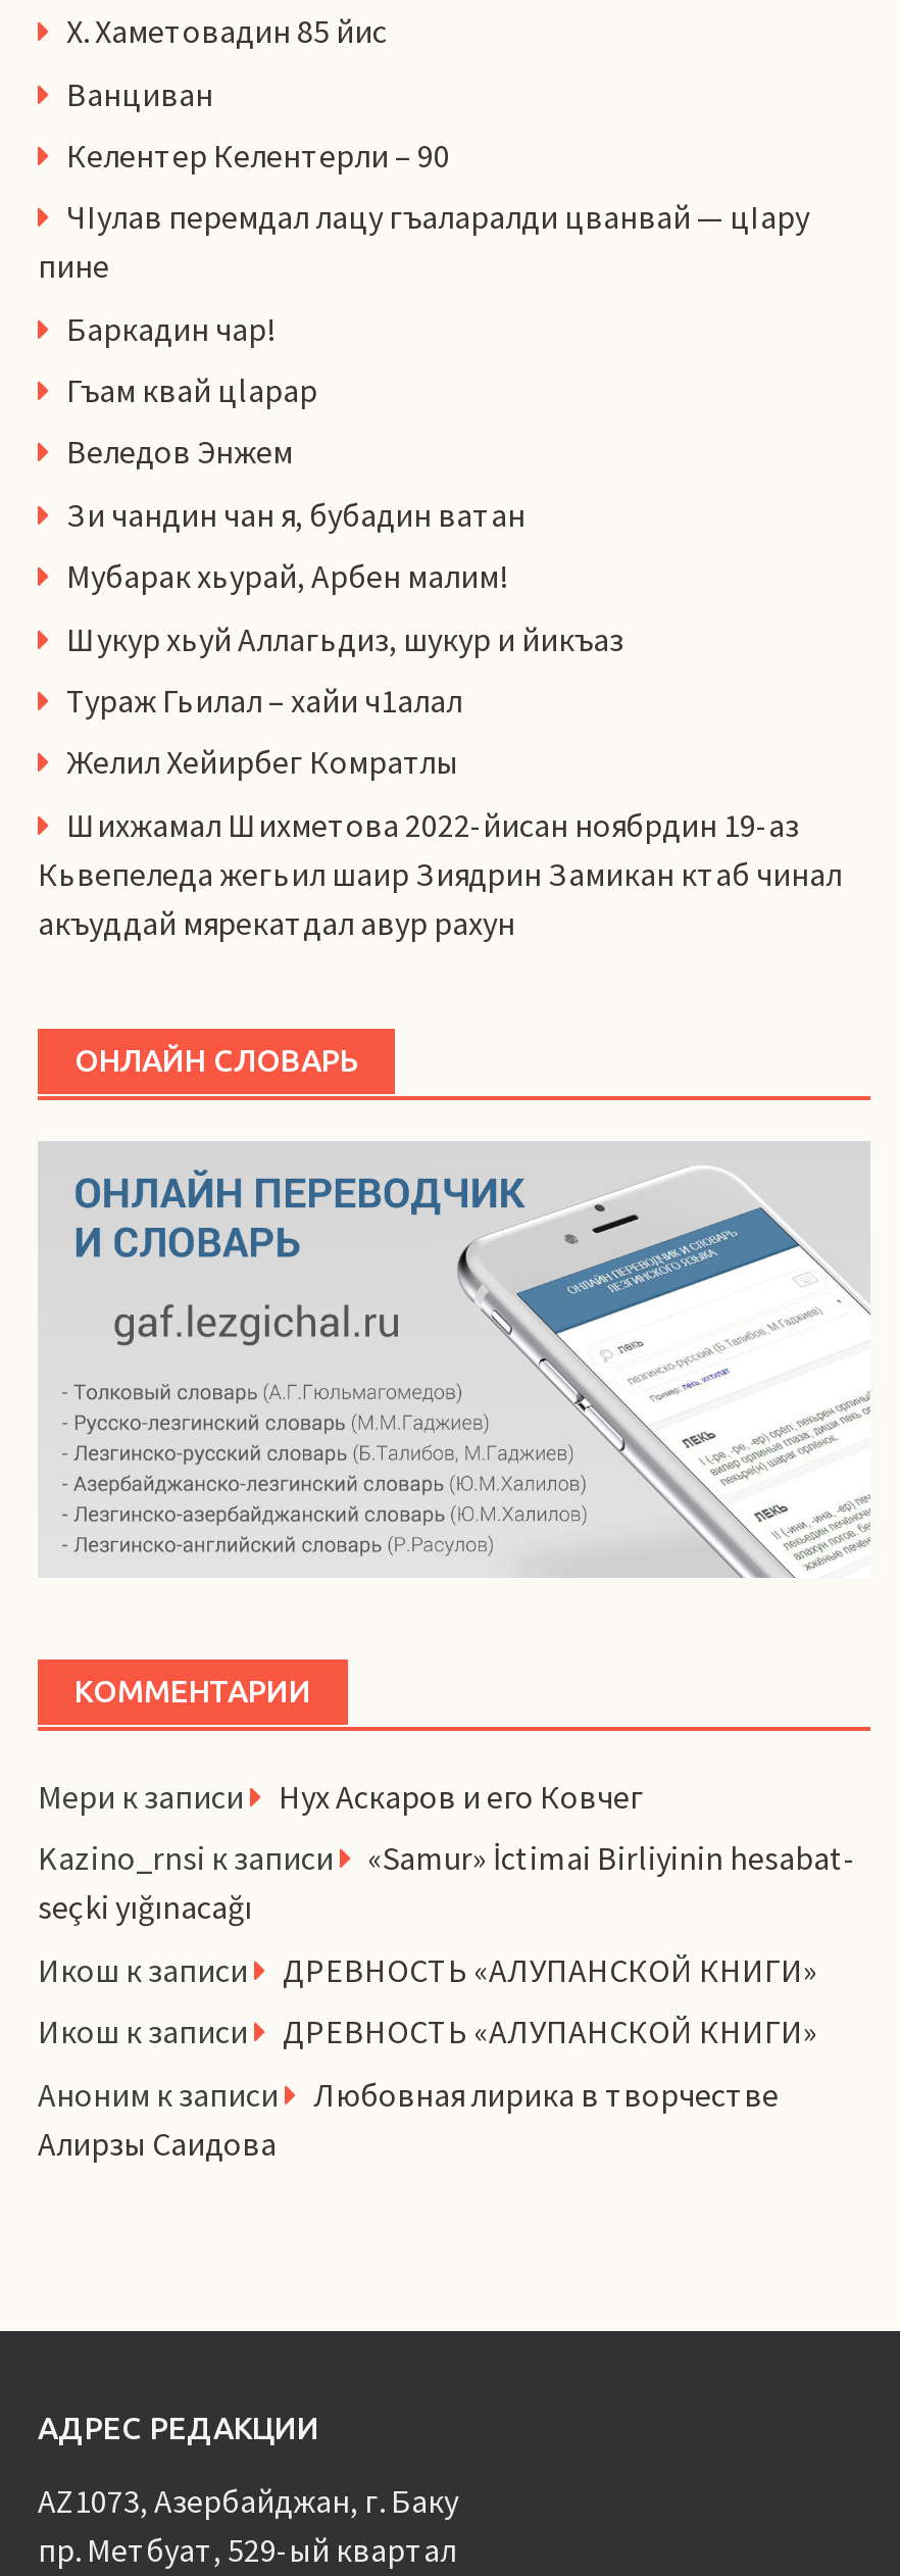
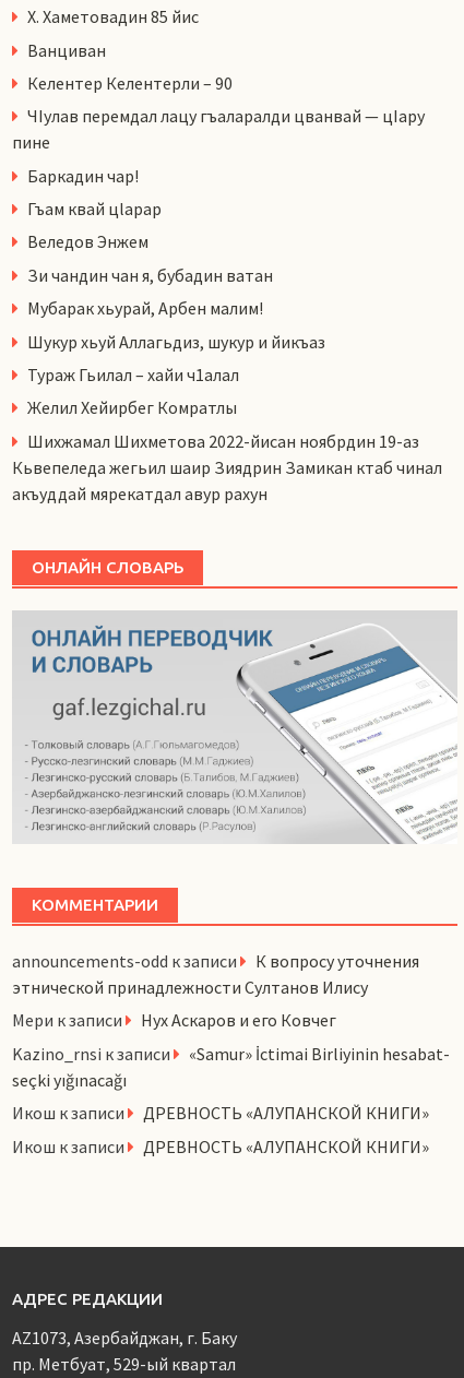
none -> [12,950,419,998] announcements-odd к записи | К вопросу уточнения | этнической принадлежности Султанов Илису
moved [38,1776,856,2052] -> [12,1009,450,1157]: Мери к записи | Нух Аскаров и его Ковчег | Kazino_rnsi к записи | ... | Икош к записи | ДРЕВНОСТЬ «АЛУПАНСКОЙ КНИГИ»
[38,2073,779,2163] Аноним к записи | Любовная лирика в творчестве | Алирзы Саидова -> none

